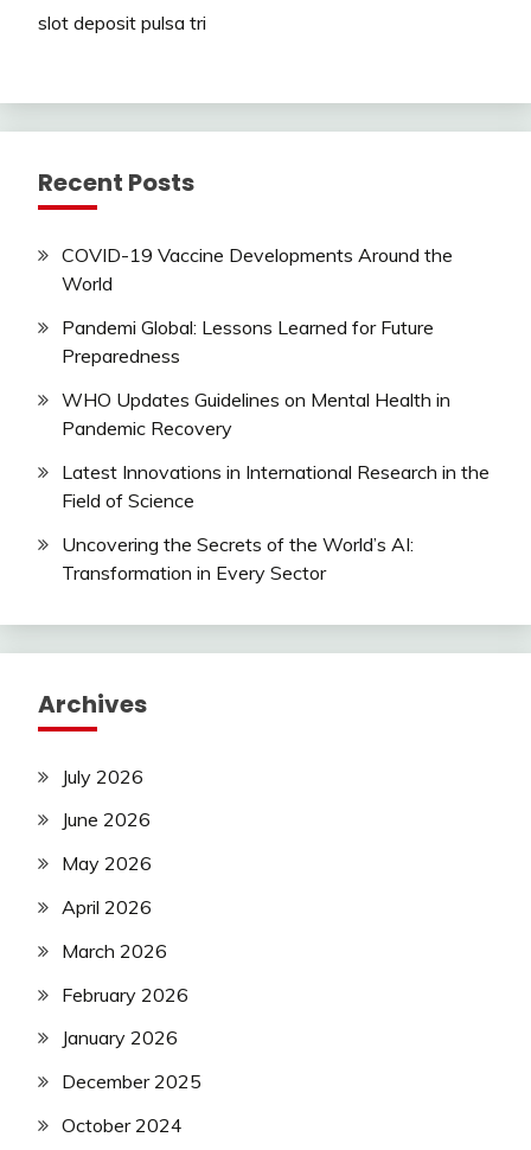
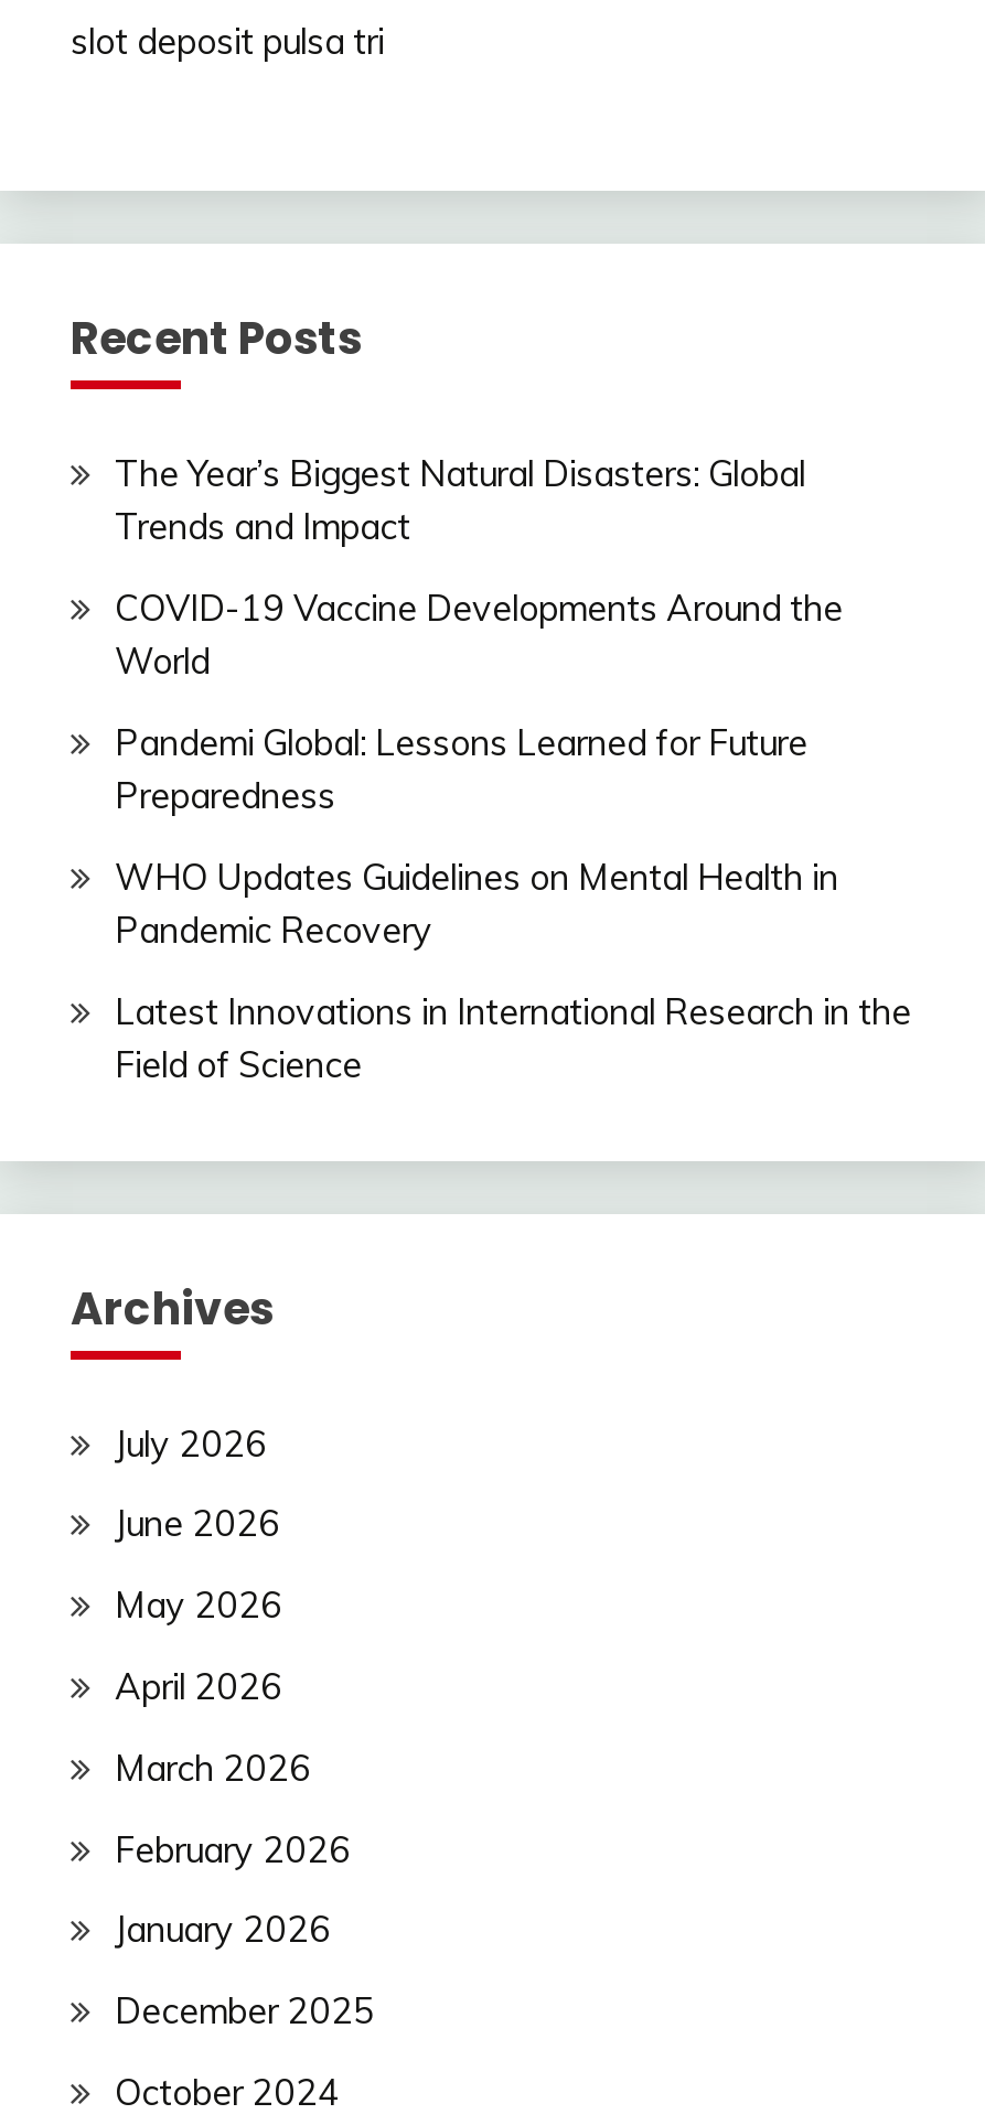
none -> [115,452,805,549] The Year’s Biggest Natural Disasters: Global | Trends and Impact
moved [62,244,490,512] -> [115,586,911,1085]: COVID-19 Vaccine Developments Around the | World | Pandemi Global: Lessons Learned for Future | Preparedness | WHO Updates Guidelines on Mental Health in | Pandemic Recovery | Latest Innovations in International Research in the | Field of Science
[62,532,414,584] Uncovering the Secrets of the World’s AI: | Transformation in Every Sector -> none

